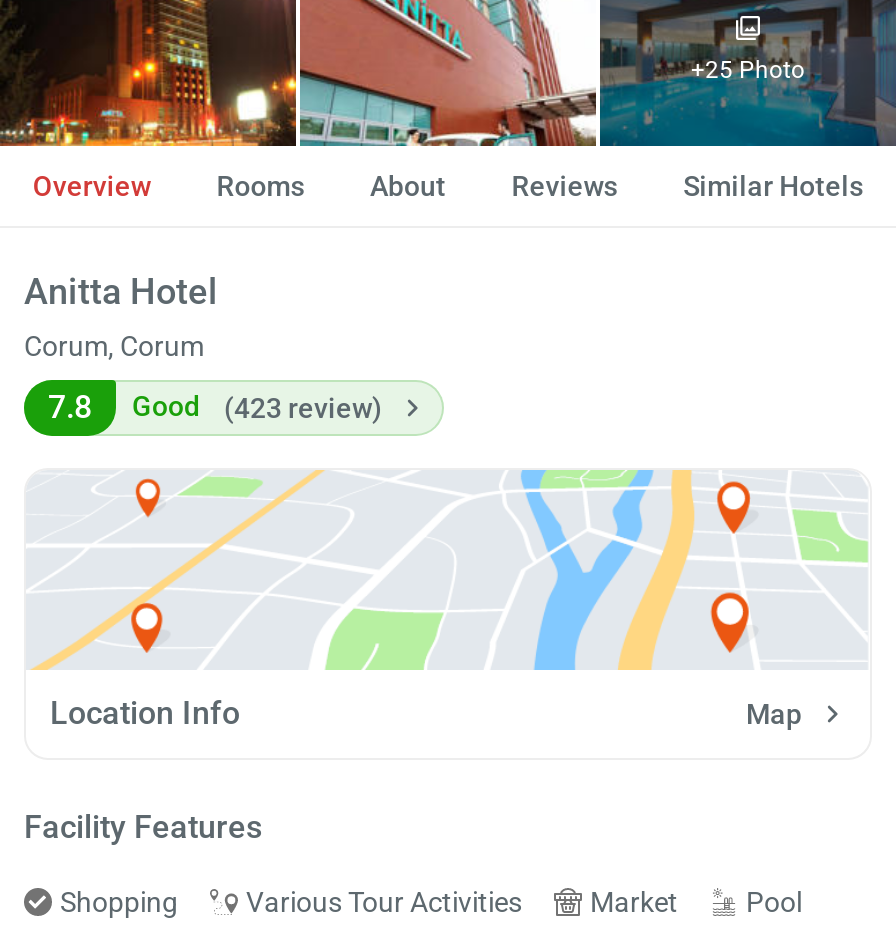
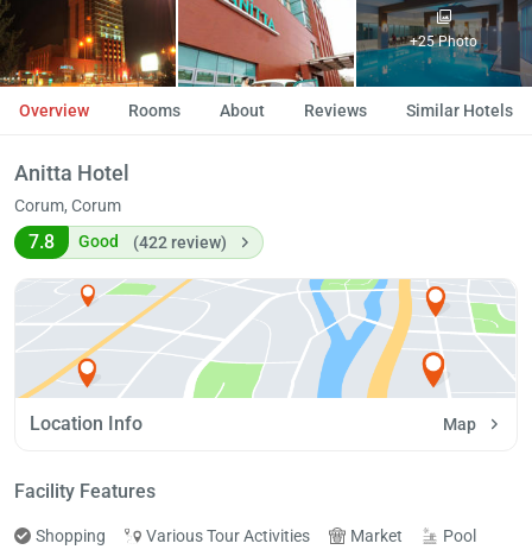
[48,387,382,425] 7.8 Good (423 review) -> [28,230,227,253] 7.8 Good (422 review)

